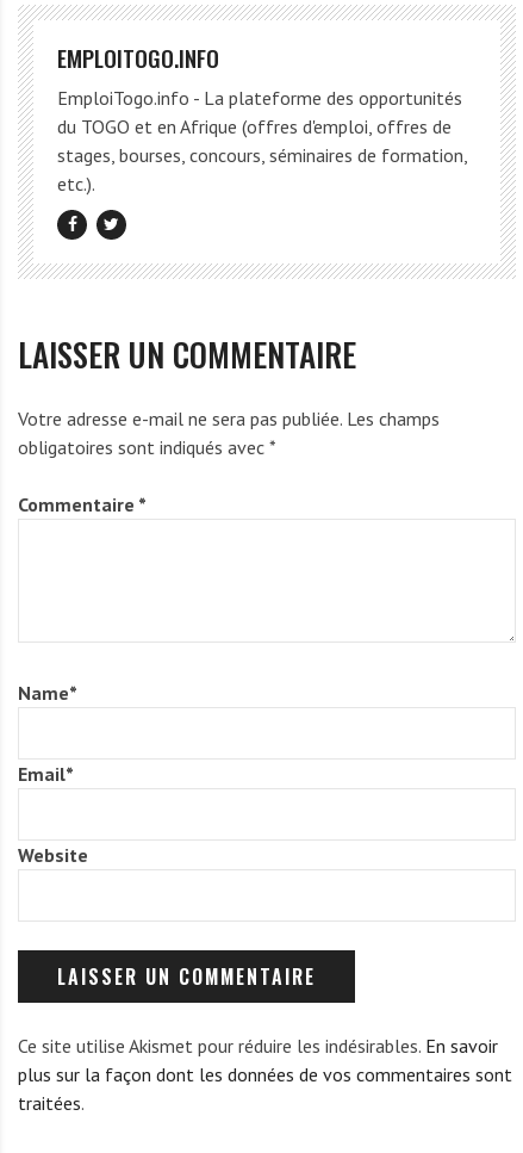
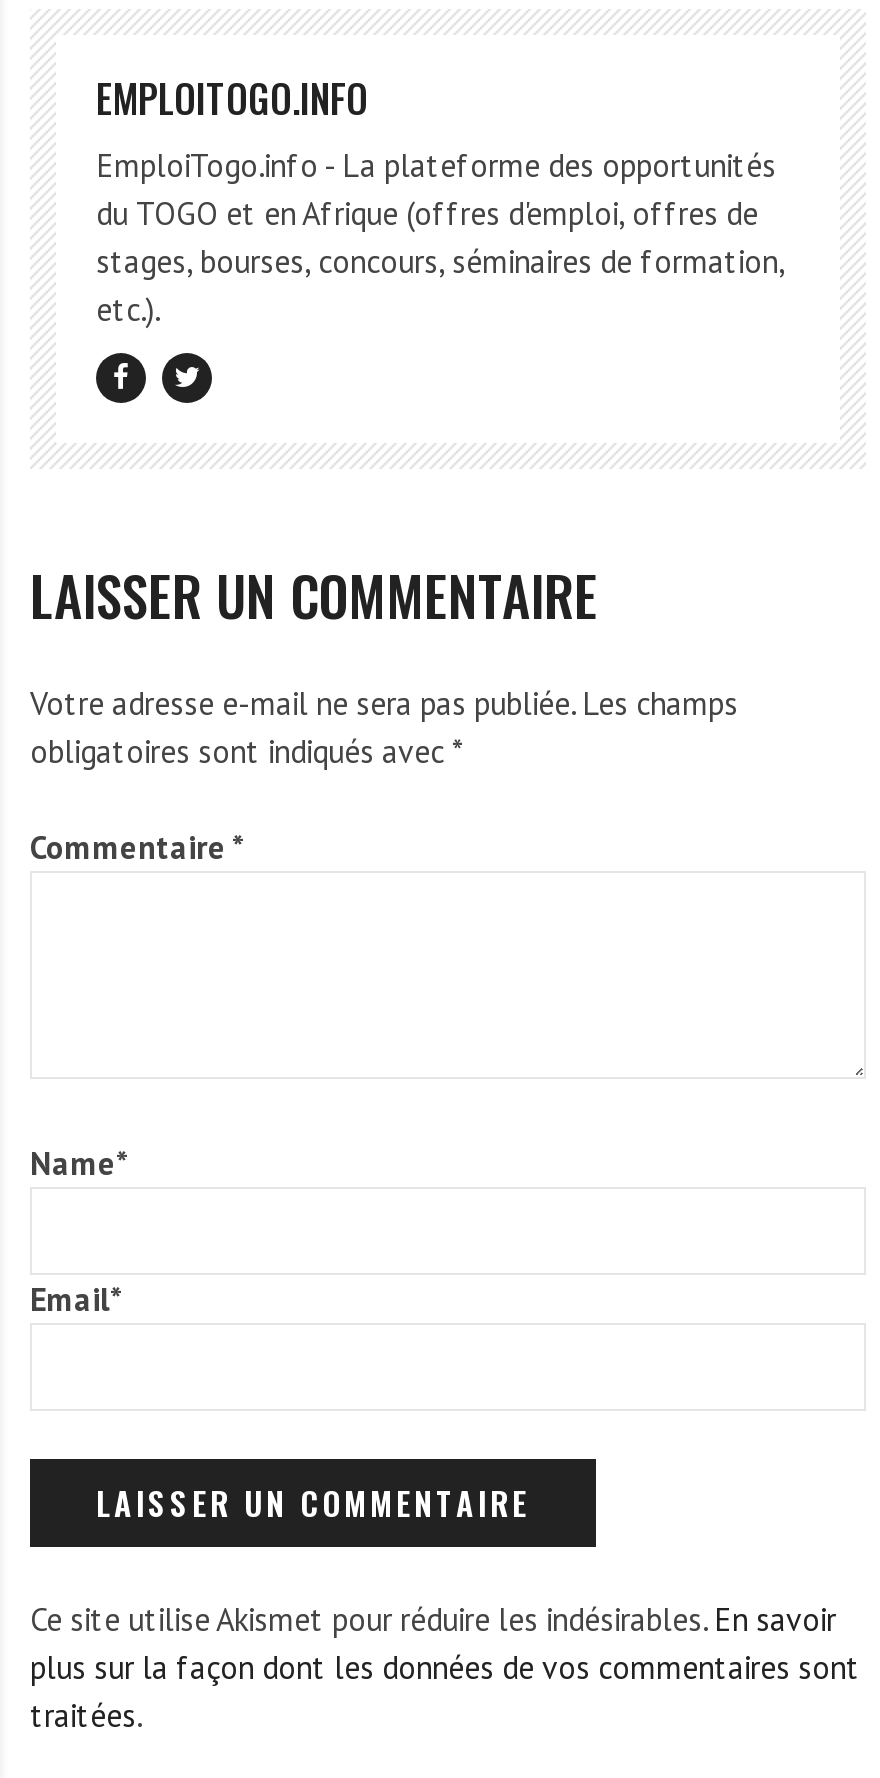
[18,843,88,867] Website -> none

